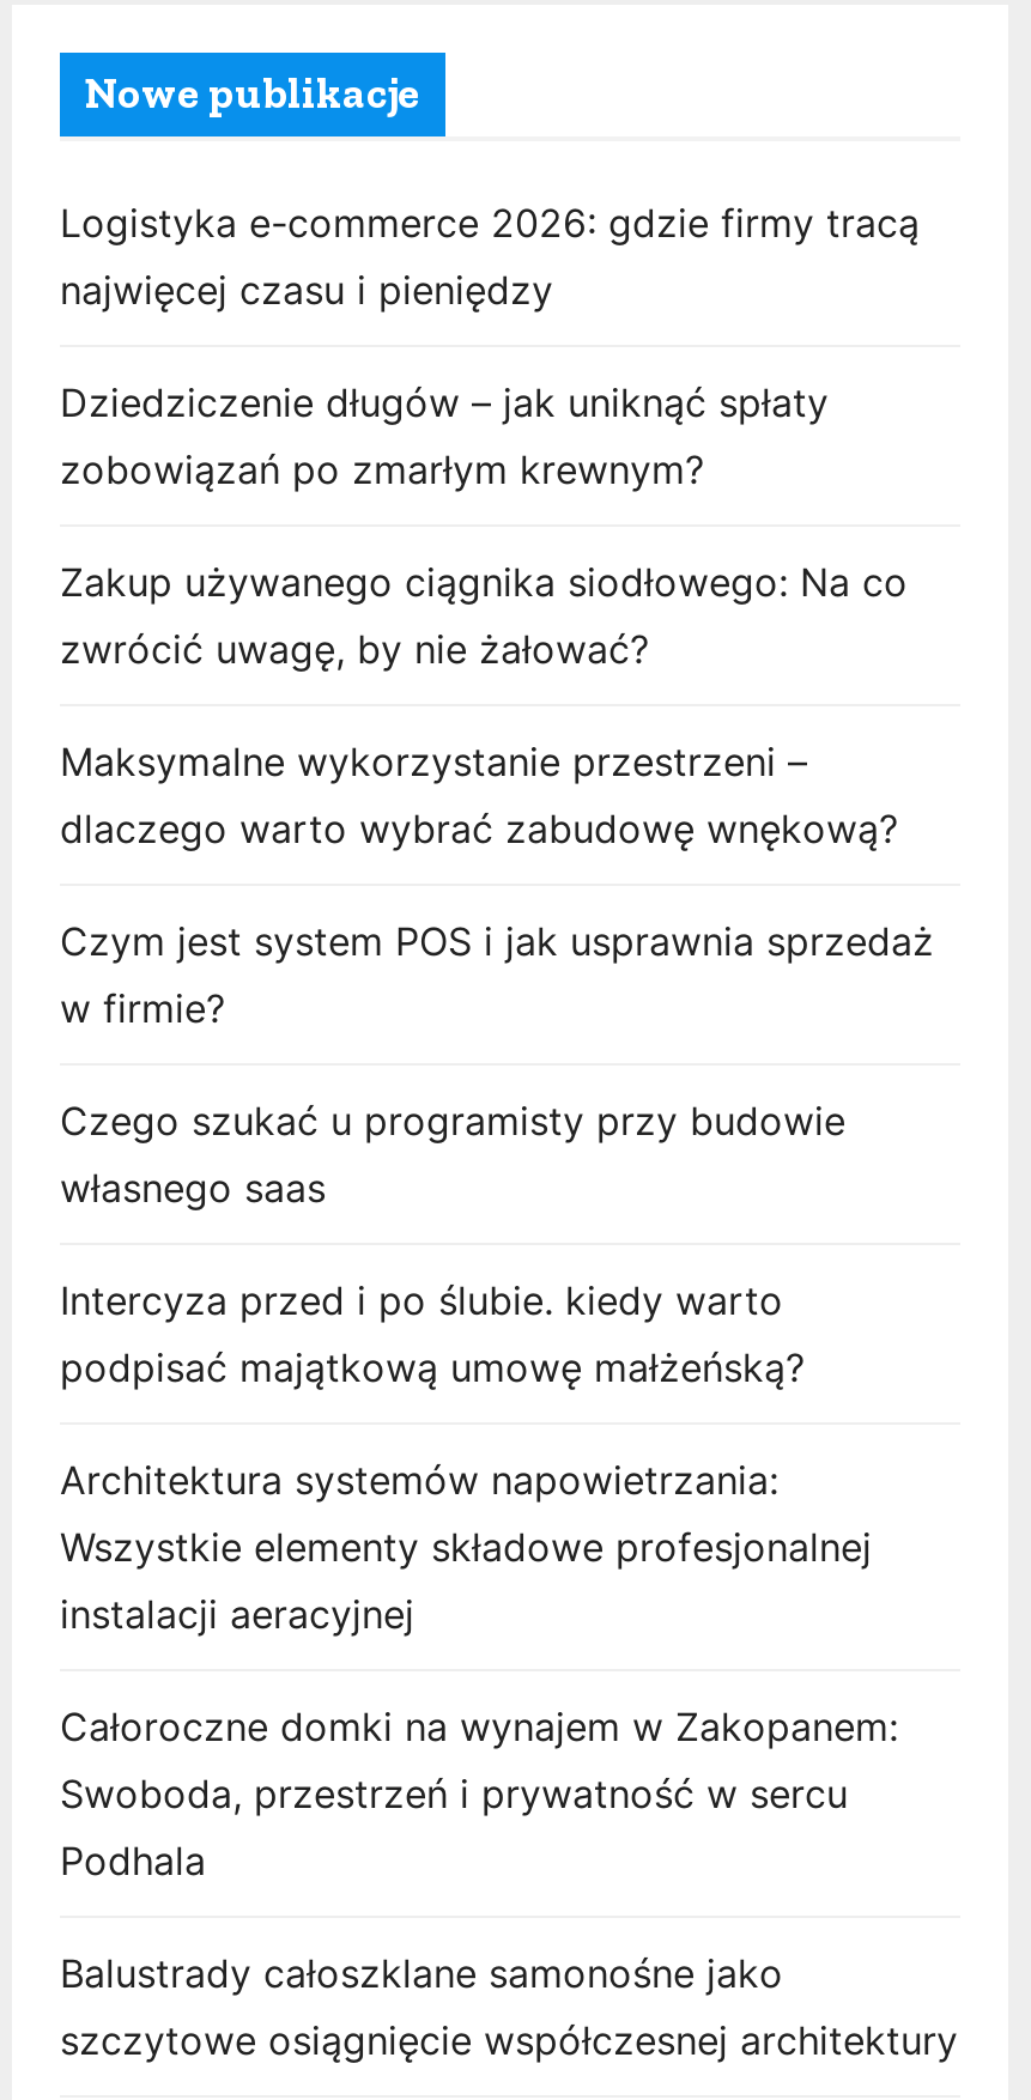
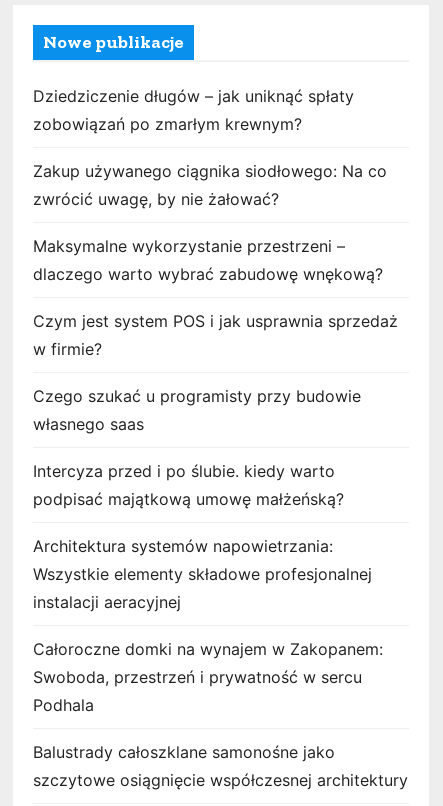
[60,198,920,313] Logistyka e-commerce 2026: gdzie firmy tracą | najwięcej czasu i pieniędzy -> none

